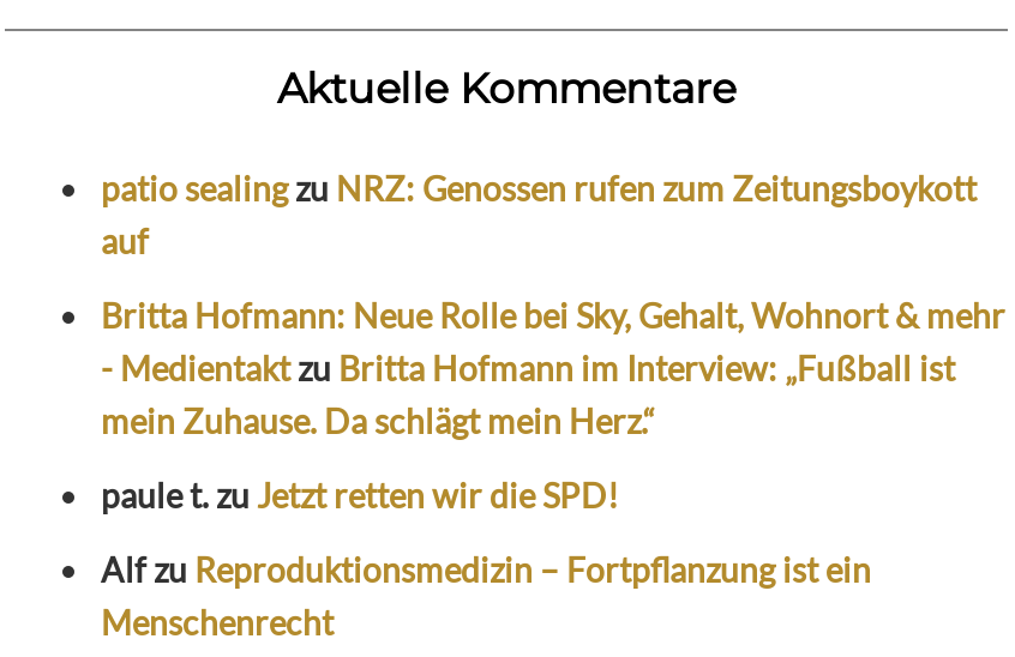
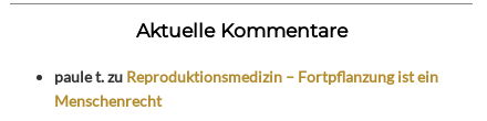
[101,168,1005,589] patio sealing zu NRZ: Genossen rufen zum Zeitungsboykott | auf | Britta Hofmann: Neue Rolle bei Sky, Gehalt, Wohnort & mehr | - Medientakt zu Britta Hofmann im Interview: „Fußball ist | mein Zuhause. Da schlägt mein Herz.“ | paule t. zu Jetzt retten wir die SPD! | Alf zu Reproduktionsmedizin – Fortpflanzung ist ein -> [54,67,438,86] paule t. zu Reproduktionsmedizin – Fortpflanzung ist ein

